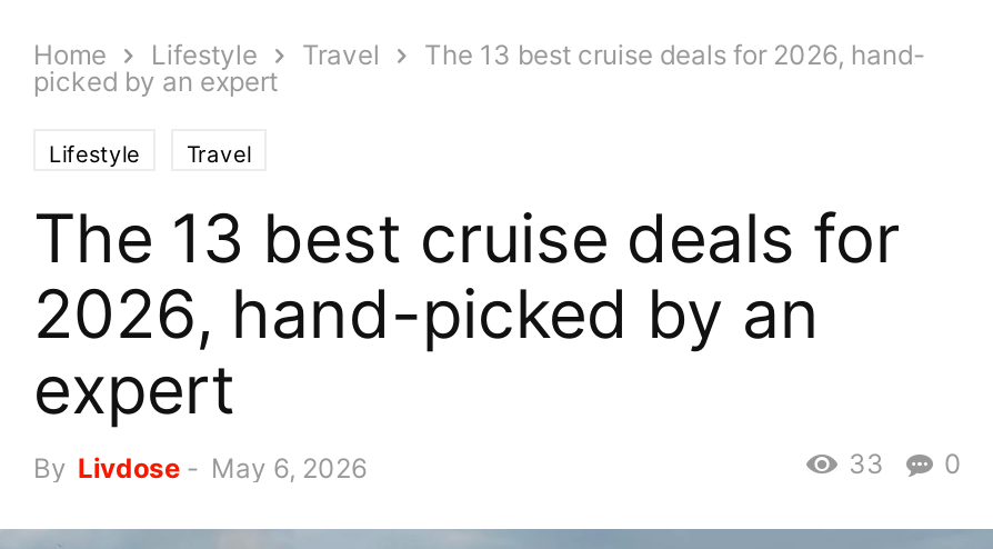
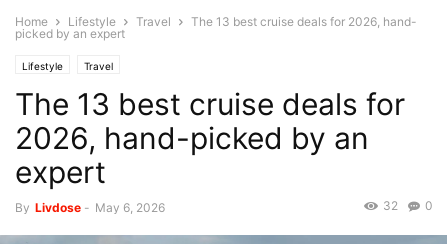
[849,447,962,480] 33 0 -> [383,198,433,213] 32 0

